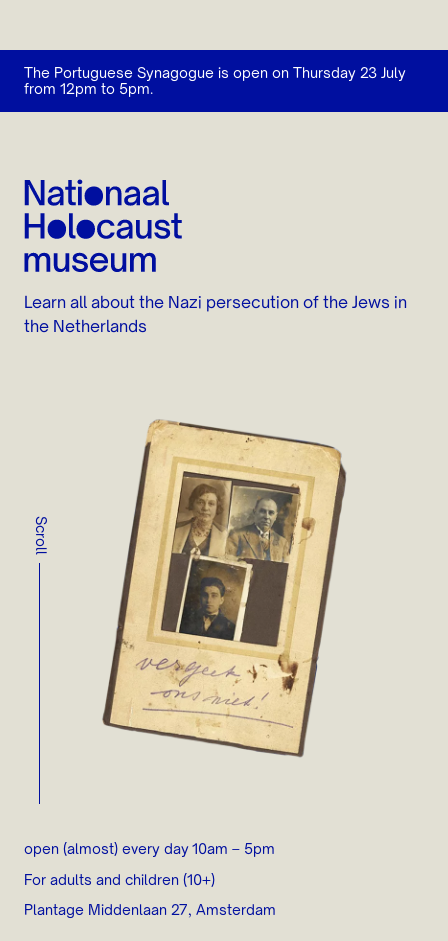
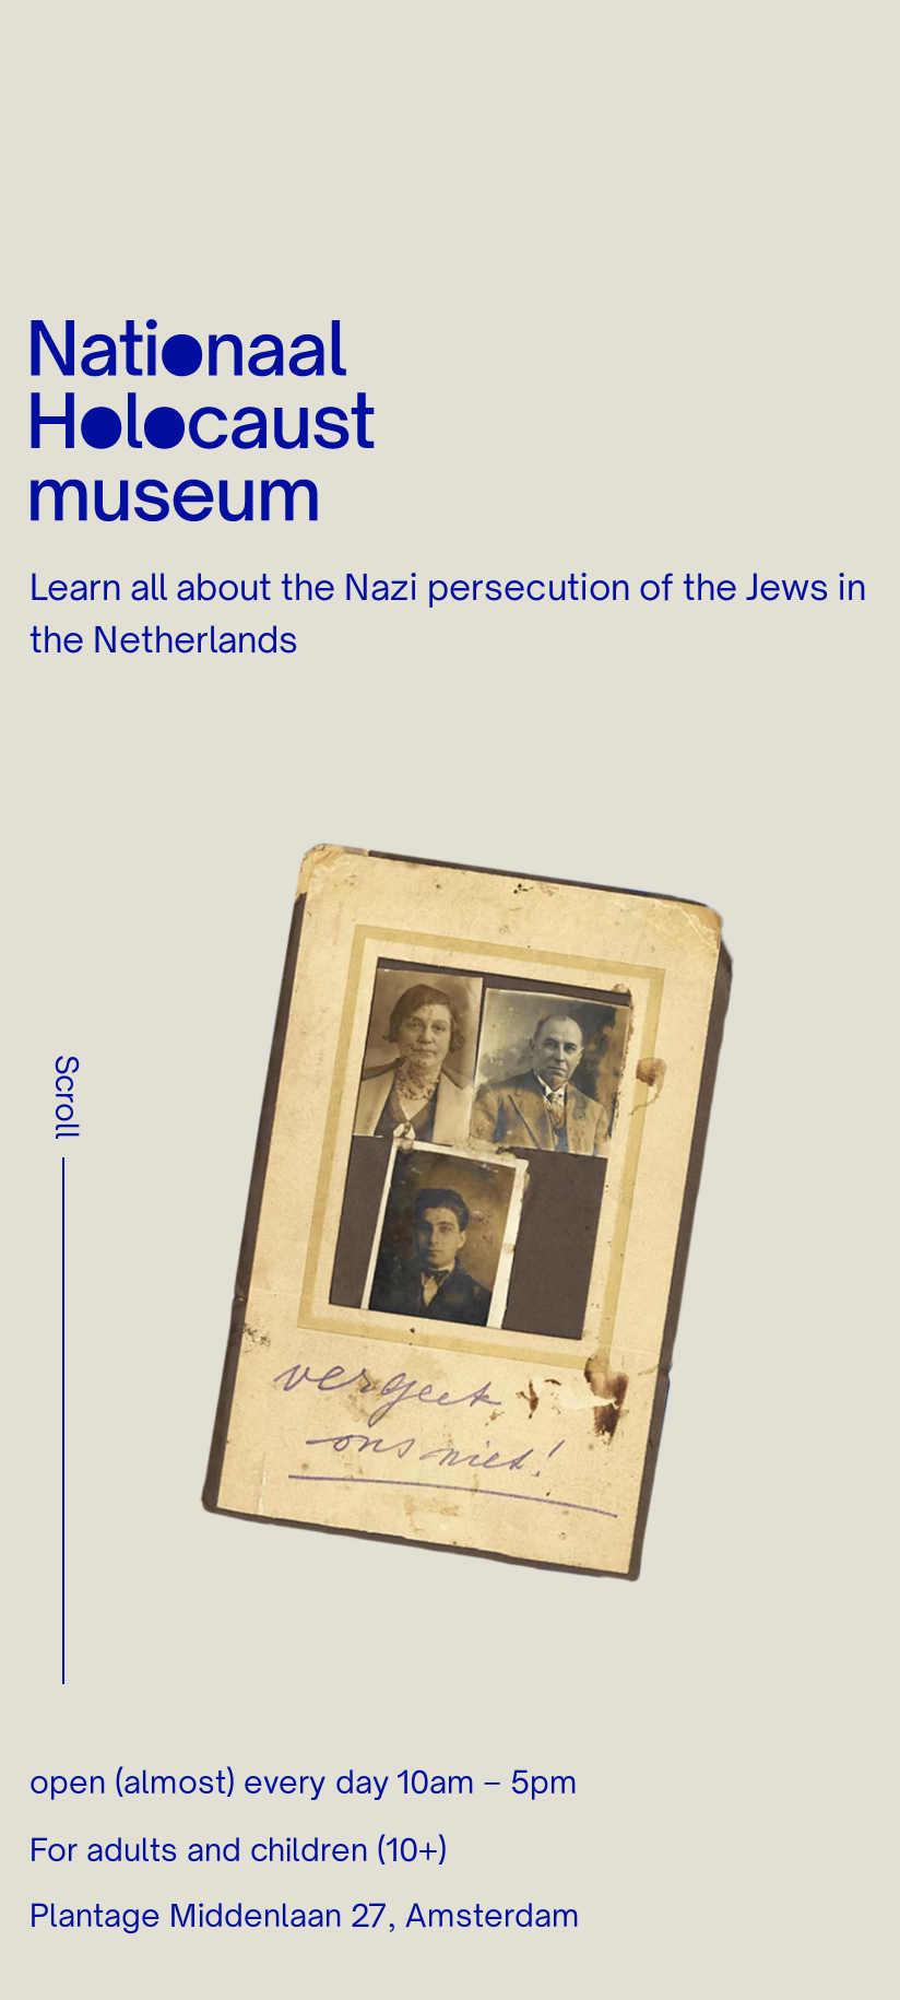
[3,49,445,113] [image] | The Portuguese Synagogue is open on Thursday 23 July | from 12pm to 5pm. -> none

